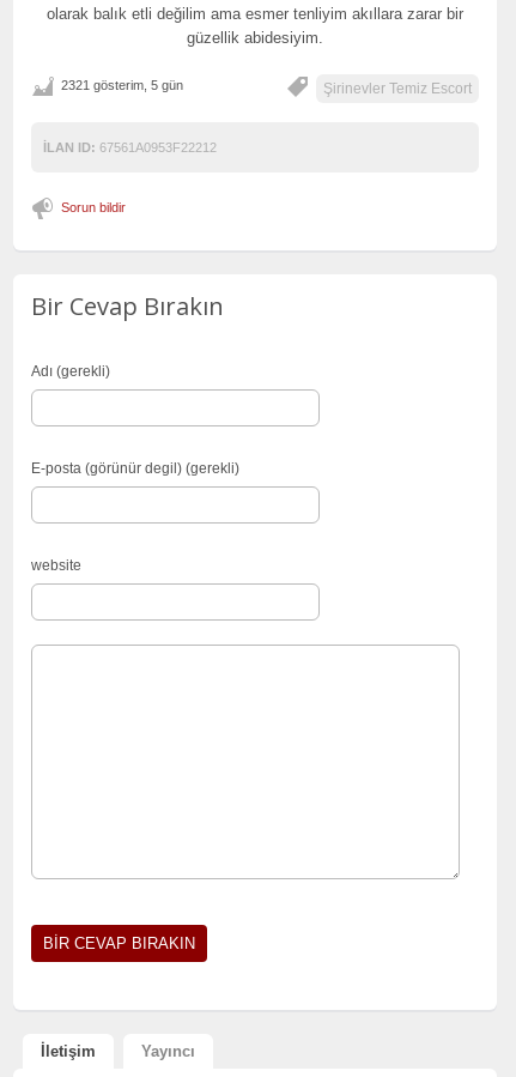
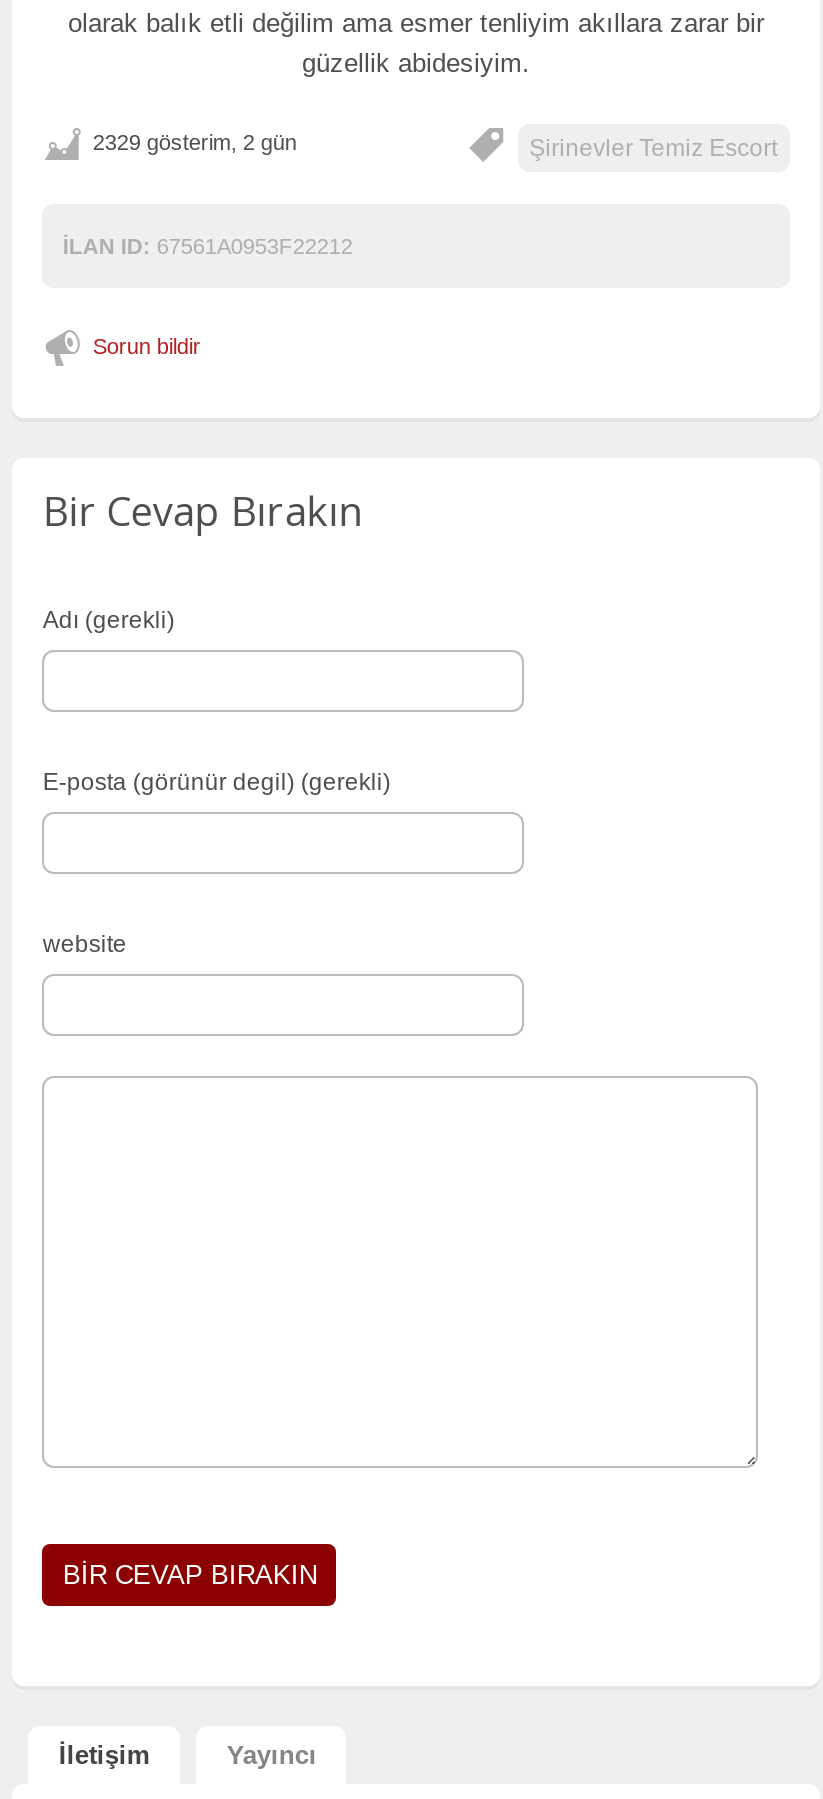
[62,78,184,92] 2321 gösterim, 5 gün -> [93,130,297,154] 2329 gösterim, 2 gün

